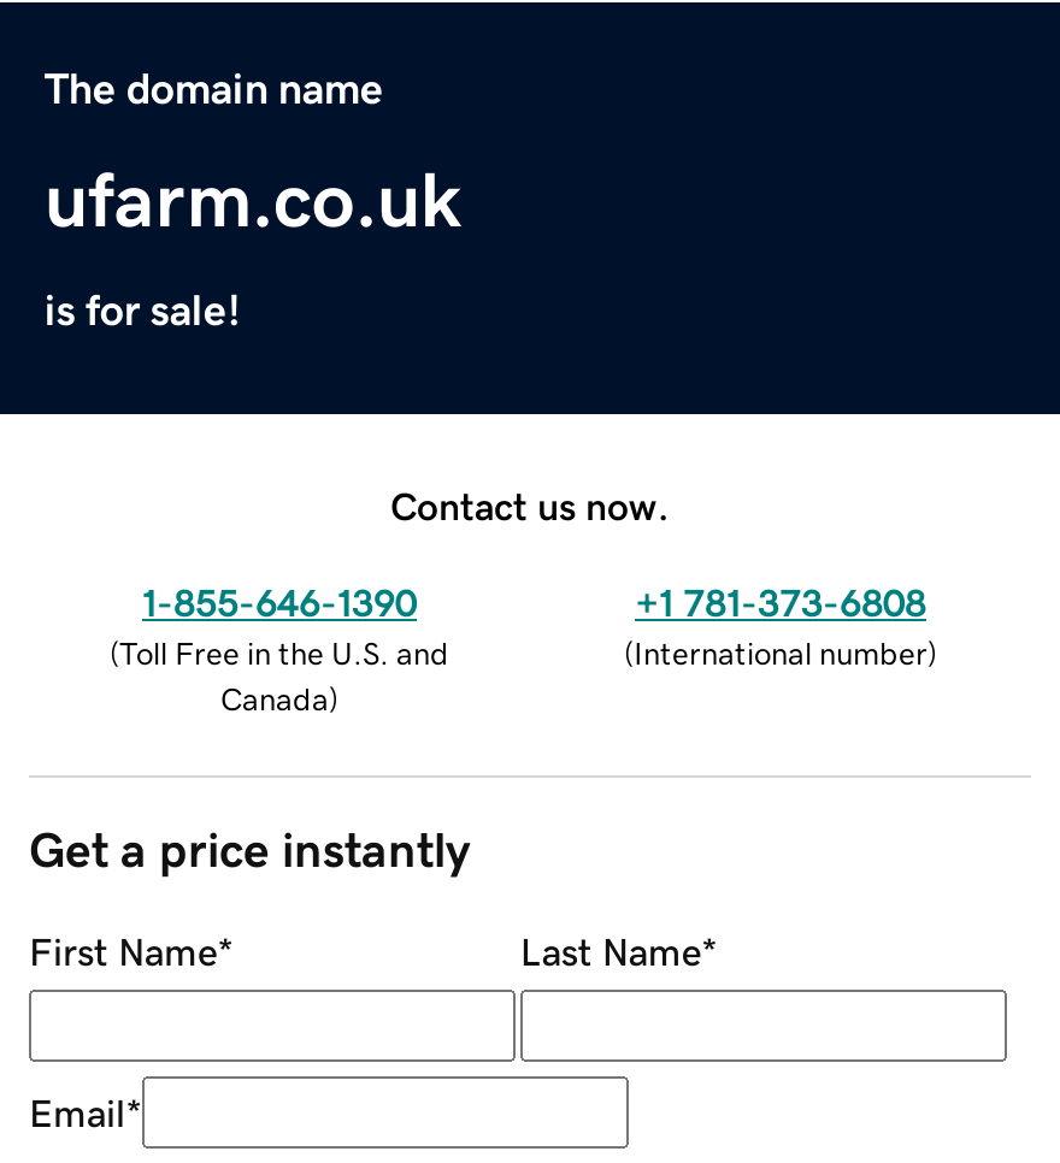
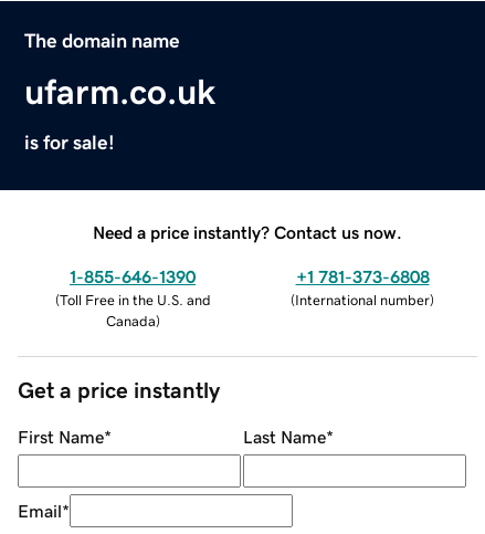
[390,485,670,524] Contact us now. -> [93,223,402,241] Need a price instantly? Contact us now.

